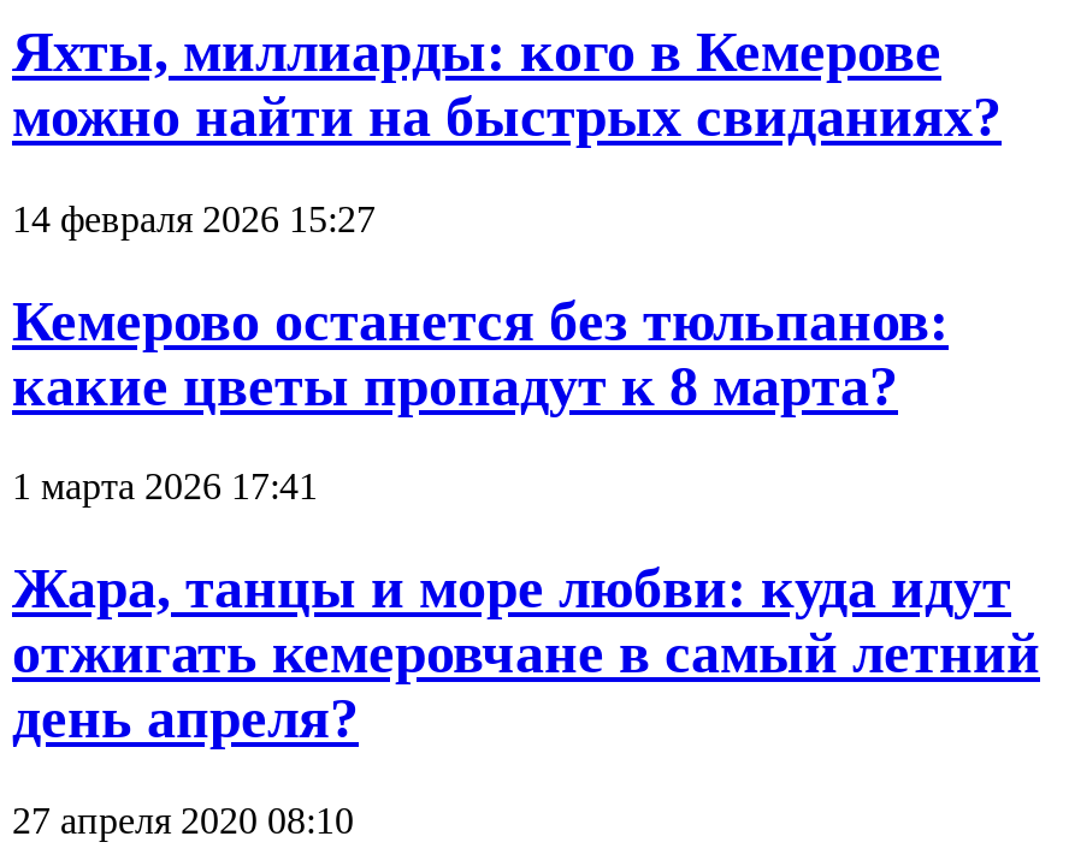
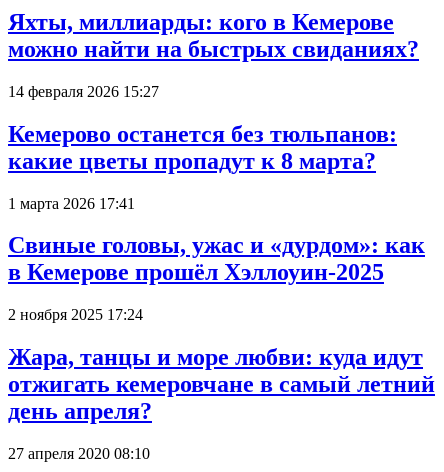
none -> [8,232,425,323] Свиные головы, ужас и «дурдом»: как | в Кемерове прошёл Хэллоуин-2025 | 2 ноября 2025 17:24

